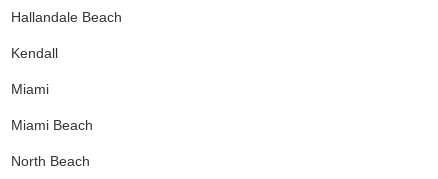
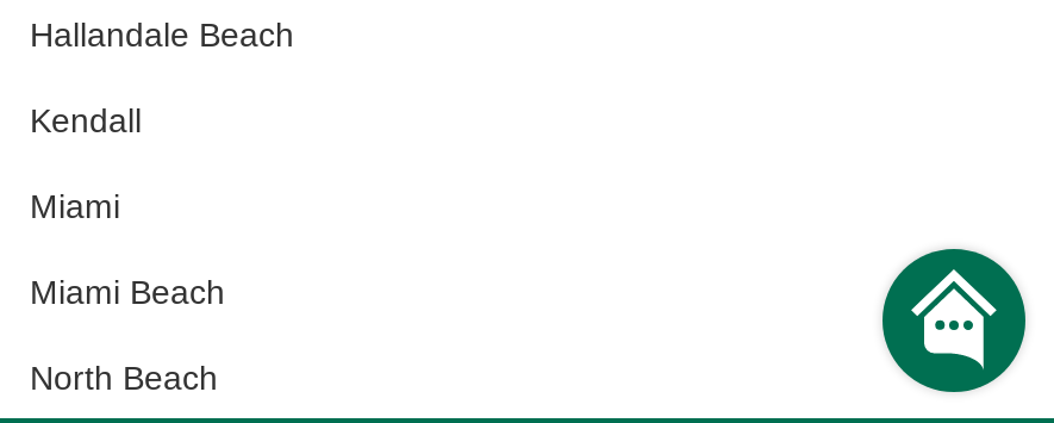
none -> [880,247,1028,394] [image]

